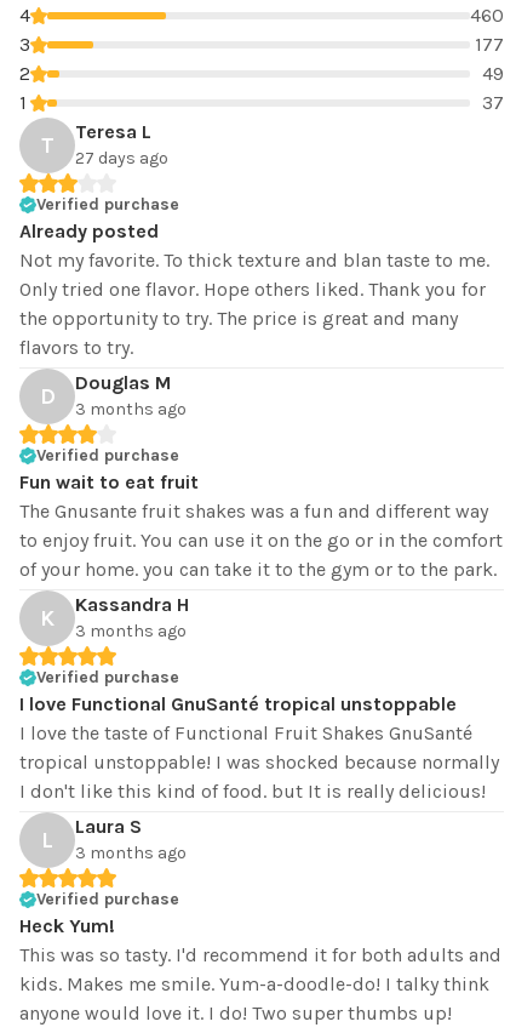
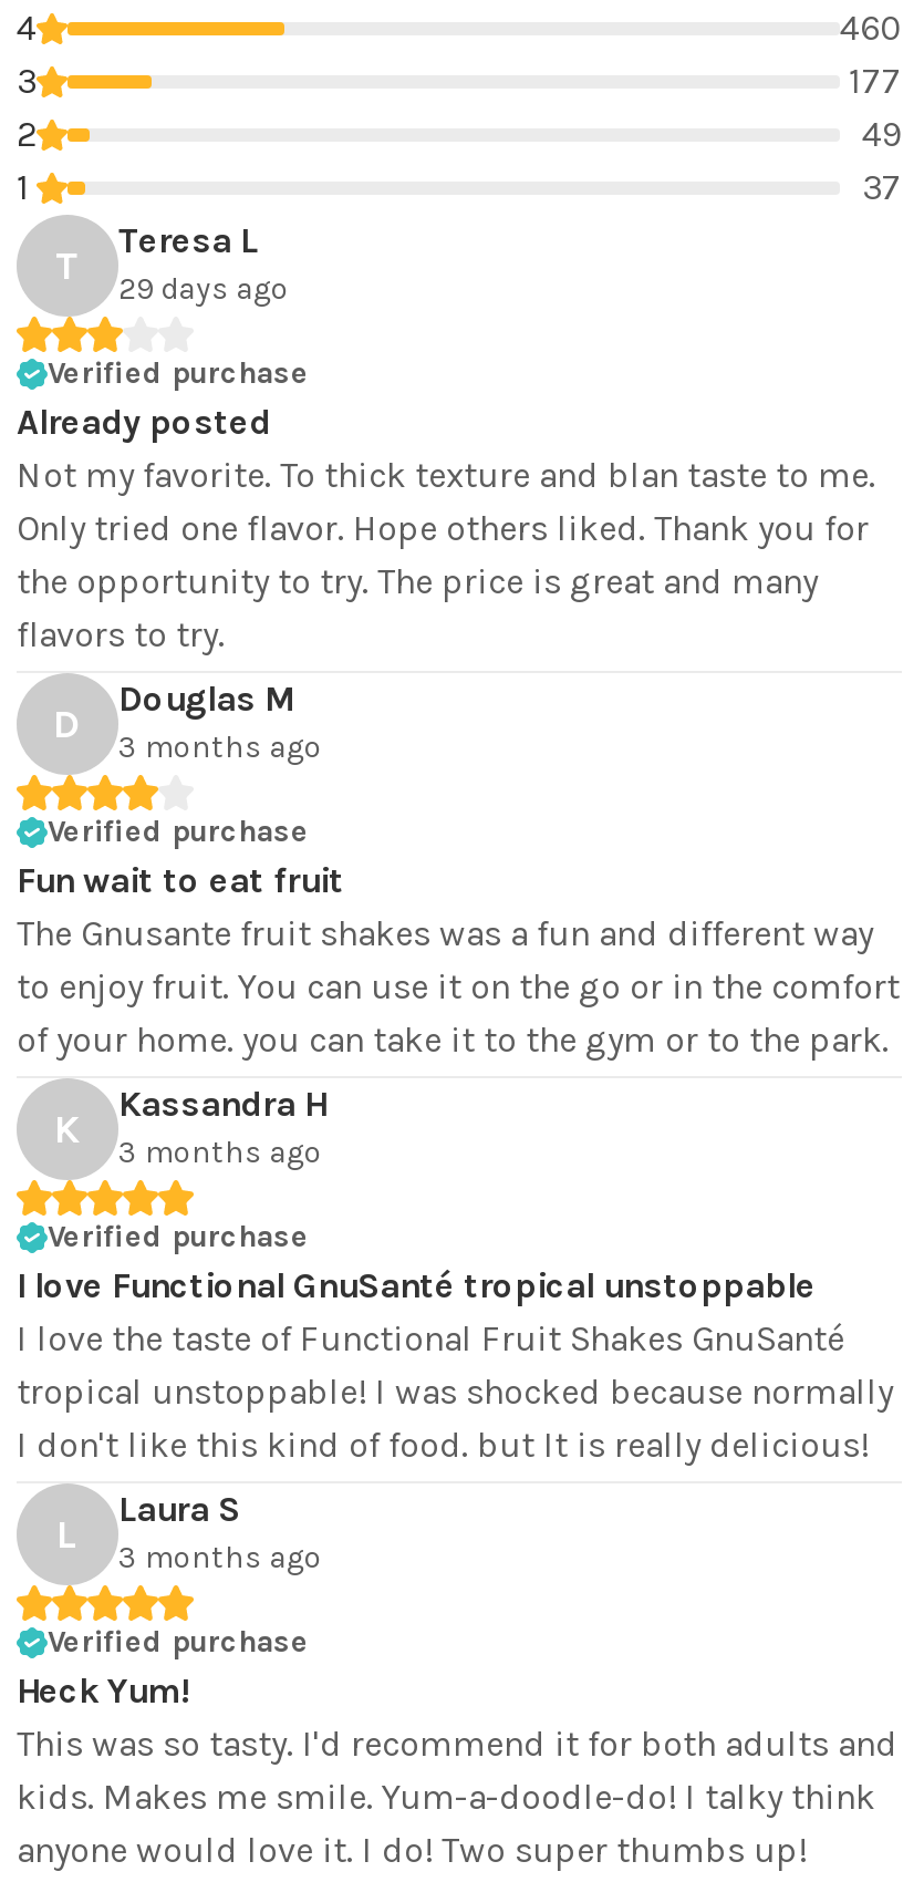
[41,132,168,169] T 27 days ago -> [55,241,289,308] T 29 days ago

